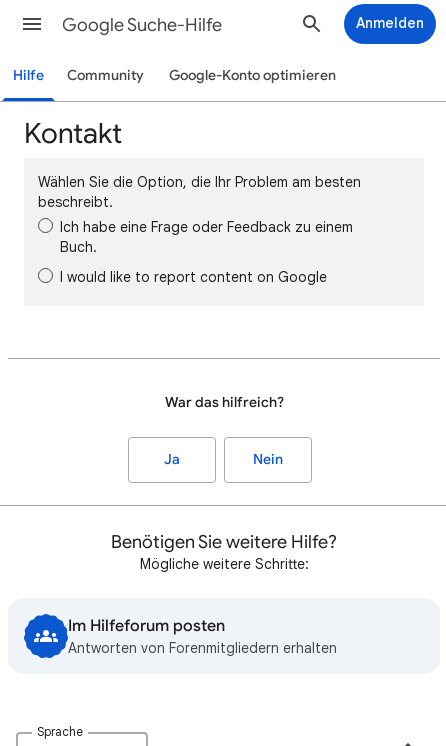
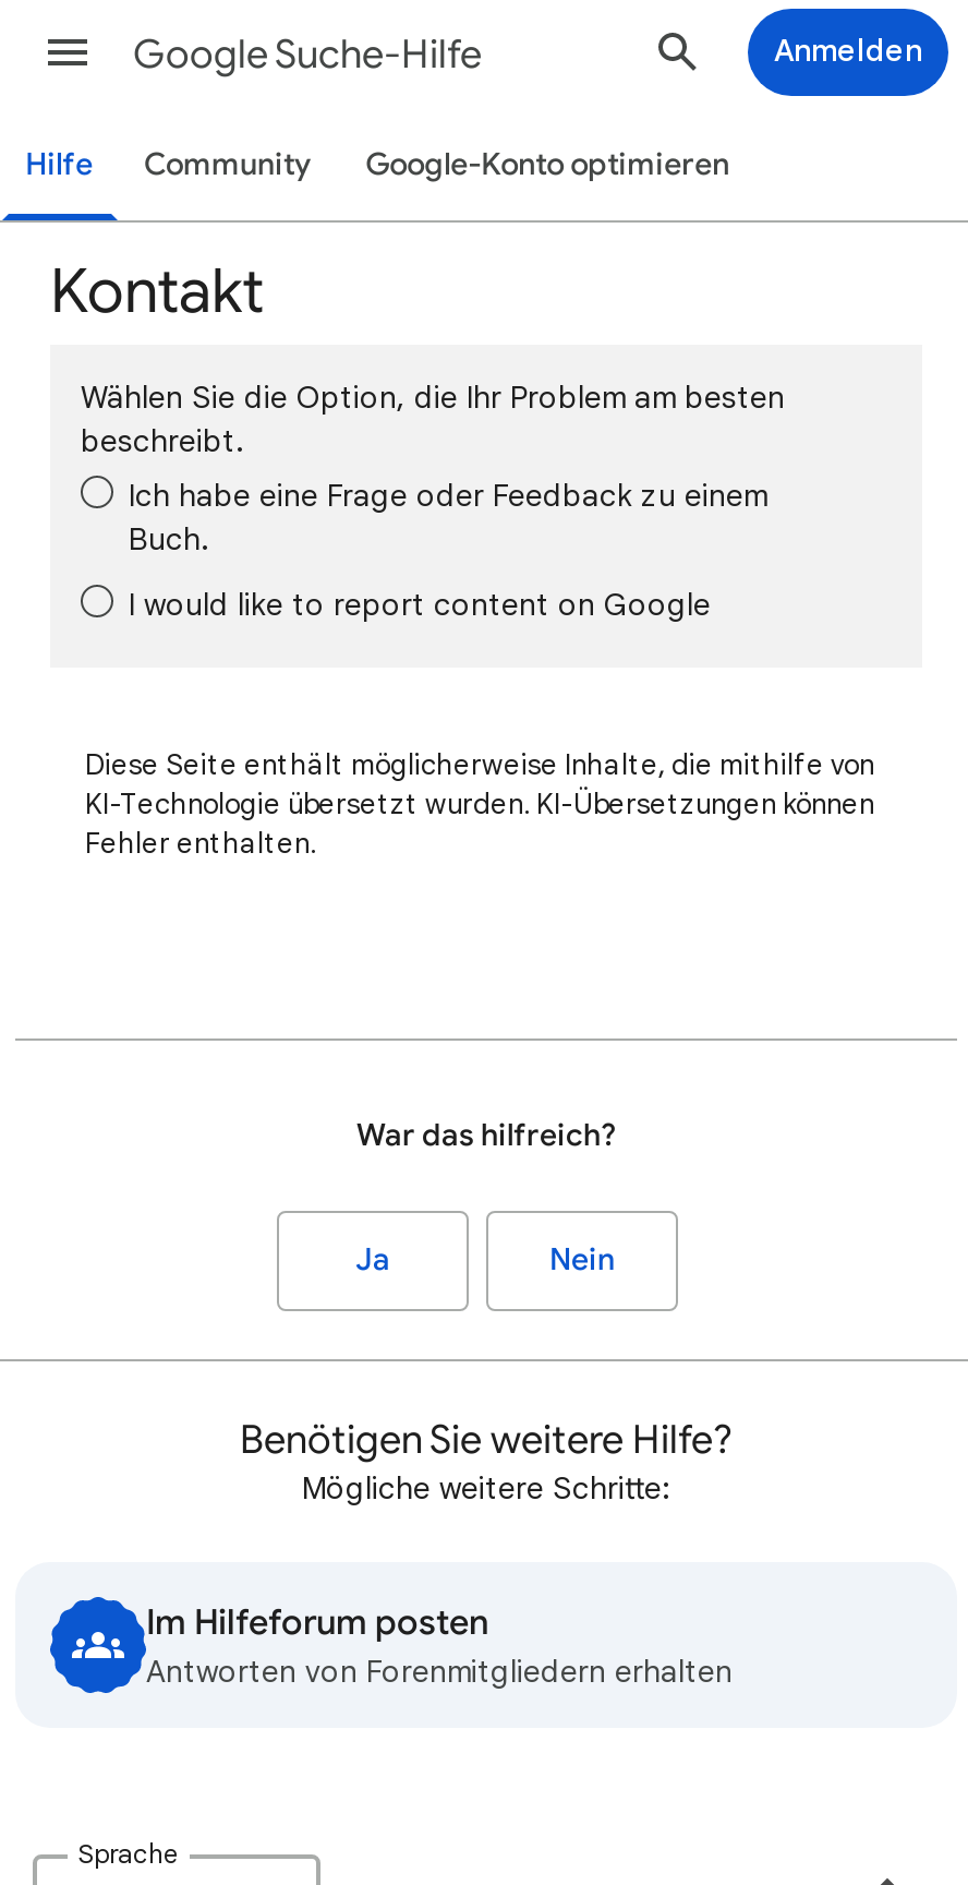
none -> [85,746,874,862] Diese Seite enthält möglicherweise Inhalte, die mithilfe von | KI-Technologie übersetzt wurden. KI-Übersetzungen können | Fehler enthalten.

